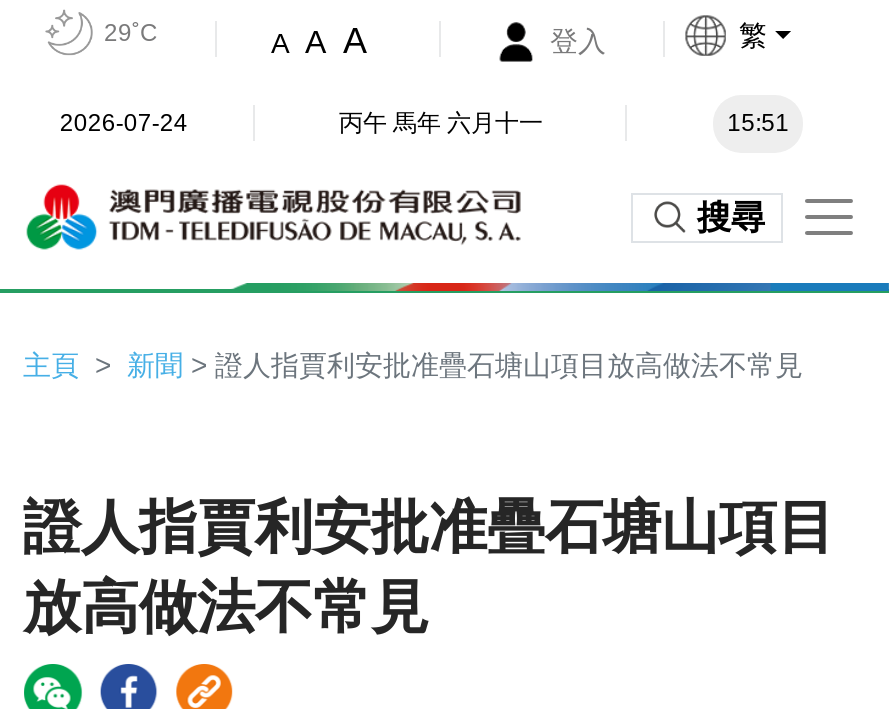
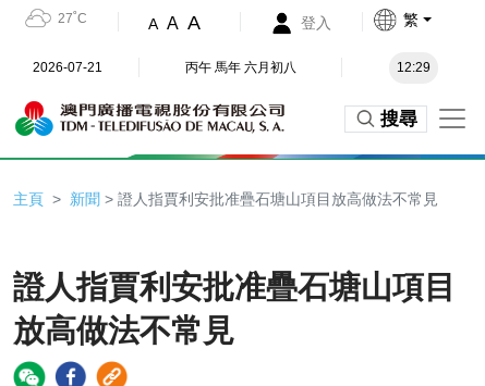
[104,19,158,47] 29˚C -> [57,11,87,26] 27˚C
[60,108,188,136] 2026-07-24 -> [33,59,103,74] 2026-07-21
[339,108,543,136] 丙午 馬年 六月十一 -> [185,59,296,74] 丙午 馬年 六月初八
[727,108,789,136] 15:51 -> [397,59,431,74] 12:29

